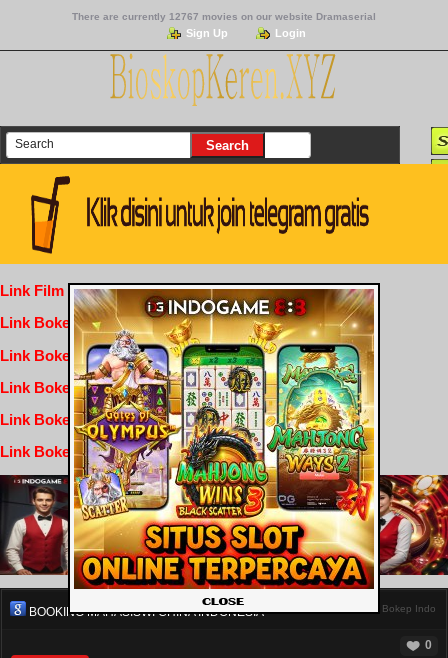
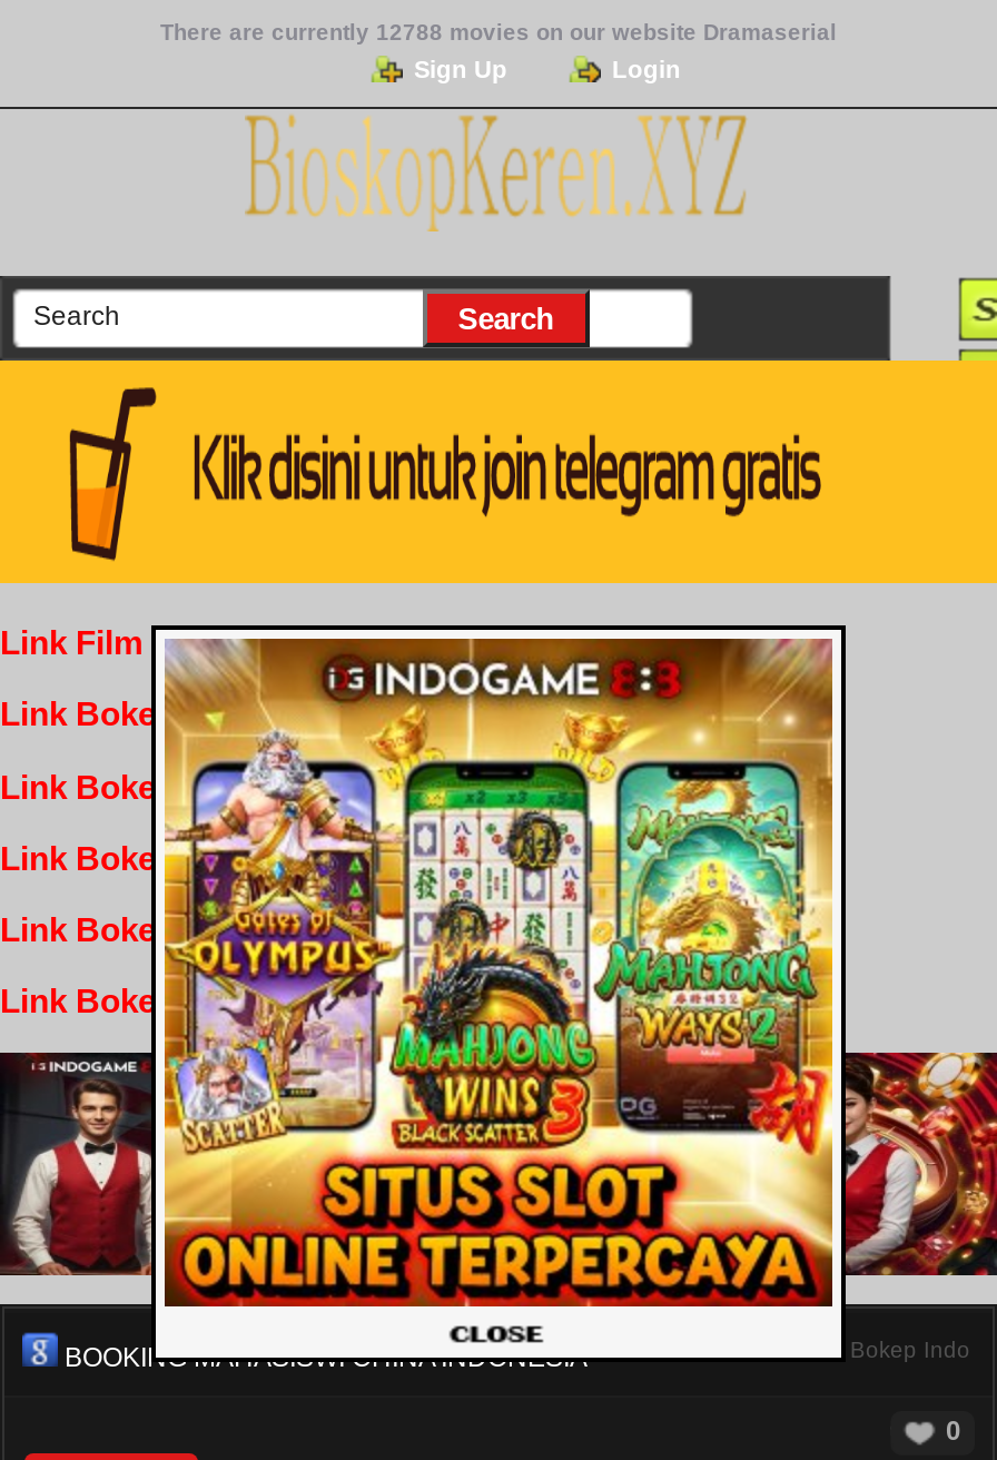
[72,11,376,22] There are currently 12767 movies on our website Dramaserial -> [160,20,837,45] There are currently 12788 movies on our website Dramaserial

